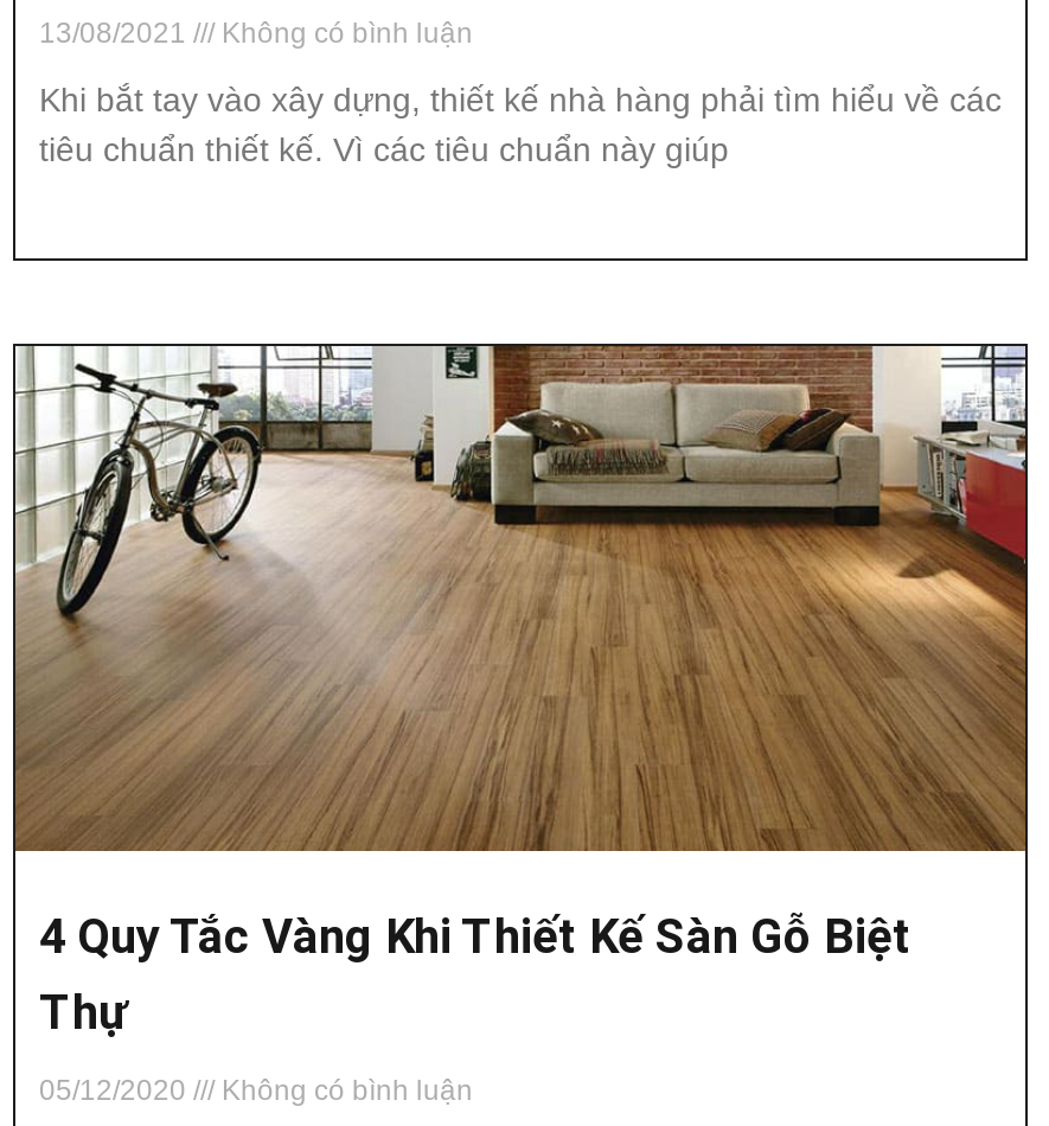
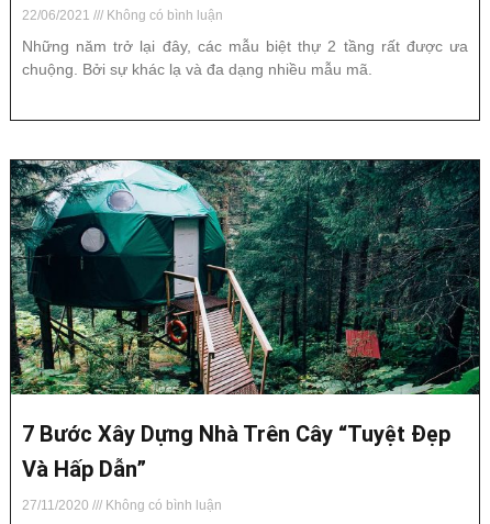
[39,17,473,50] 13/08/2021 Không có bình luận -> [22,8,223,23] 22/06/2021 Không có bình luận
[39,81,1002,169] Khi bắt tay vào xây dựng, thiết kế nhà hàng phải tìm hiểu về các | tiêu chuẩn thiết kế. Vì các tiêu chuẩn này giúp -> [22,37,468,78] Những năm trở lại đây, các mẫu biệt thự 2 tầng rất được ưa | chuộng. Bởi sự khác lạ và đa dạng nhiều mẫu mã.
[13,344,1028,1041] [image] | 4 Quy Tắc Vàng Khi Thiết Kế Sàn Gỗ Biệt | Thự -> [10,159,480,482] [image] | 7 Bước Xây Dựng Nhà Trên Cây “Tuyệt Đẹp | Và Hấp Dẫn”
[39,1074,473,1107] 05/12/2020 Không có bình luận -> [22,498,222,513] 27/11/2020 Không có bình luận

